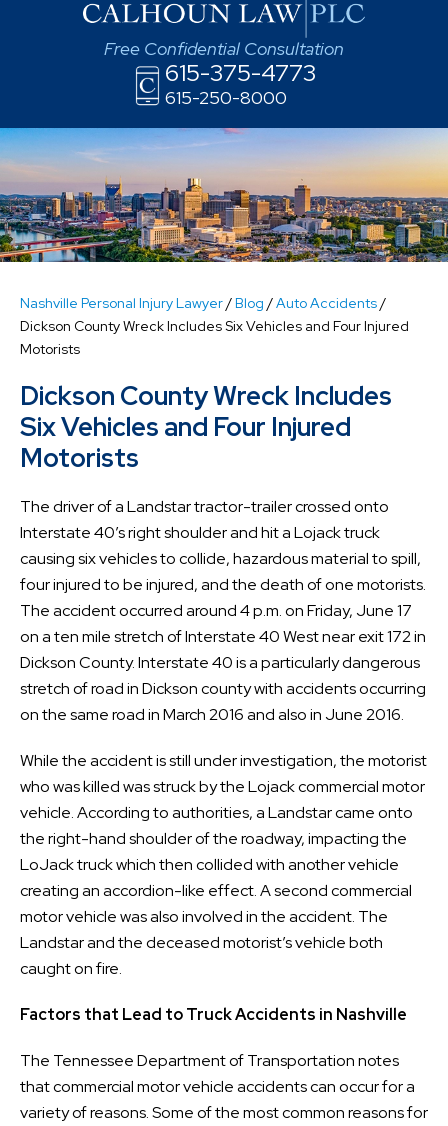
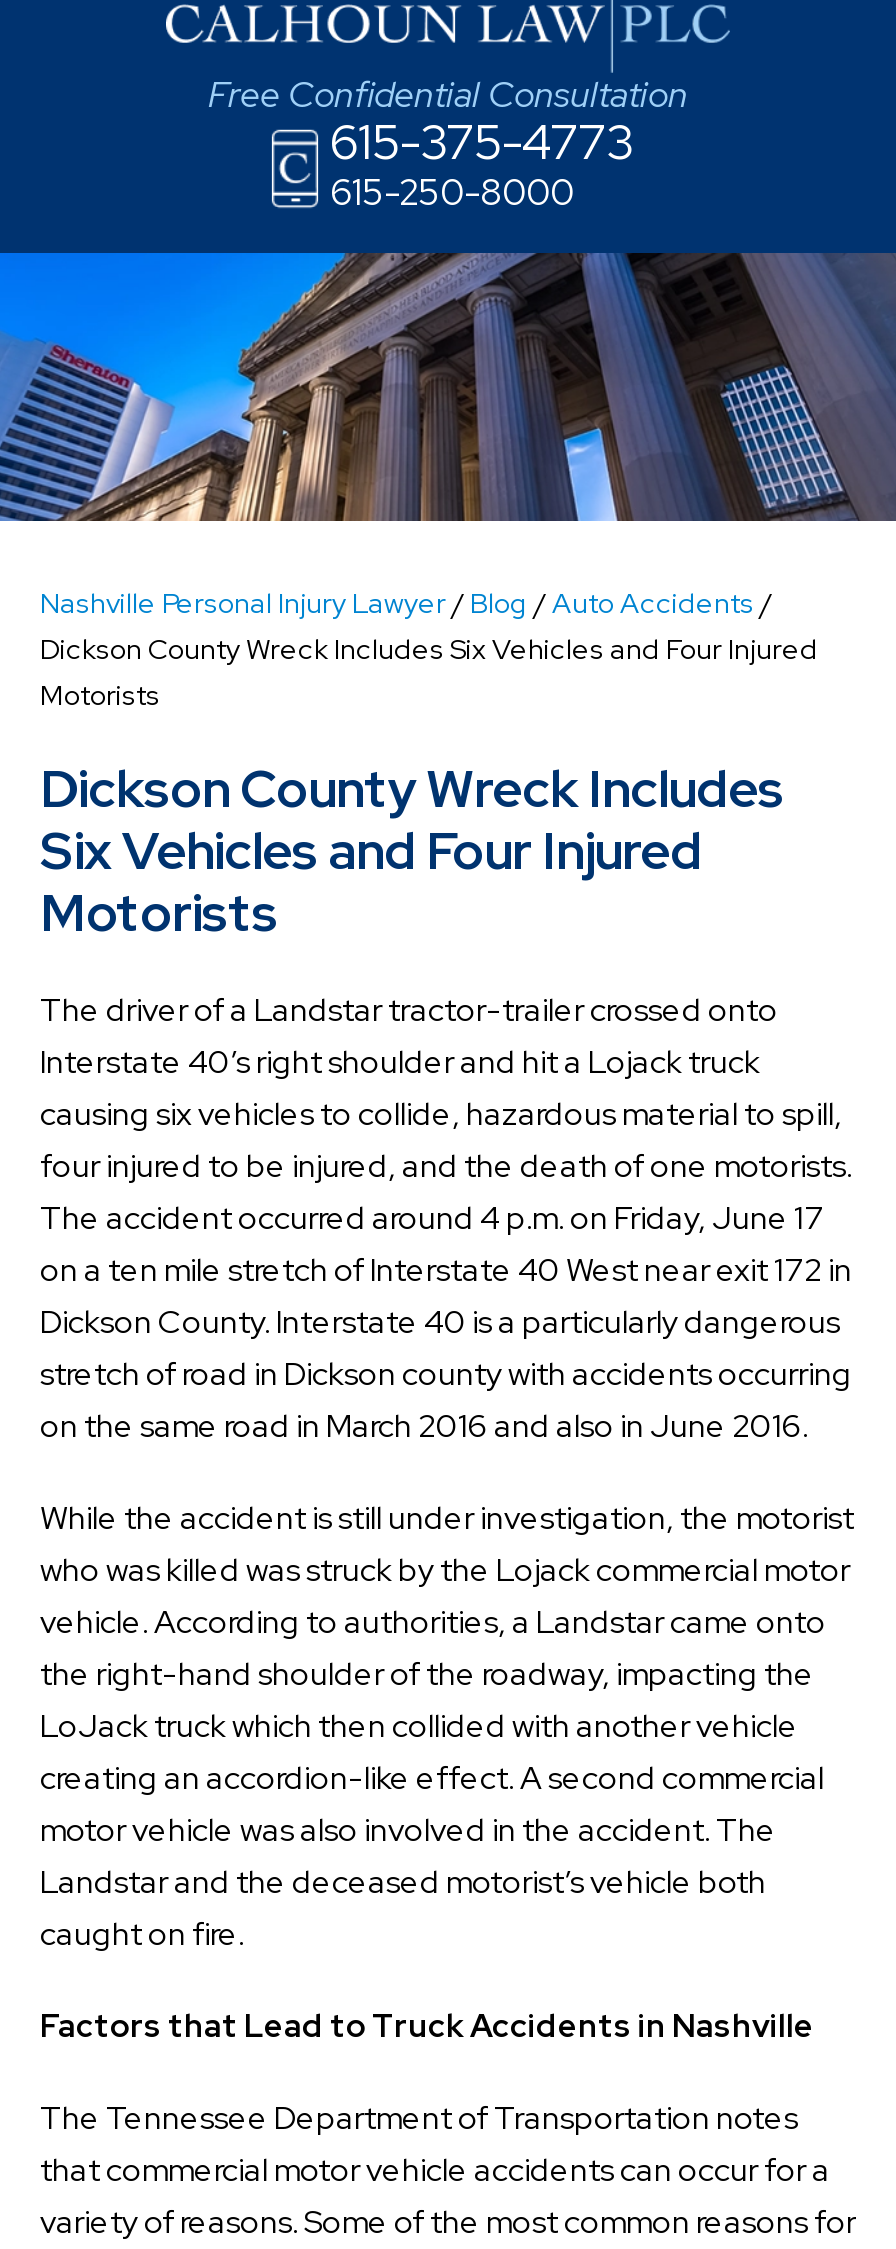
[3,127,445,263] [image] -> [6,251,890,523] [image]

